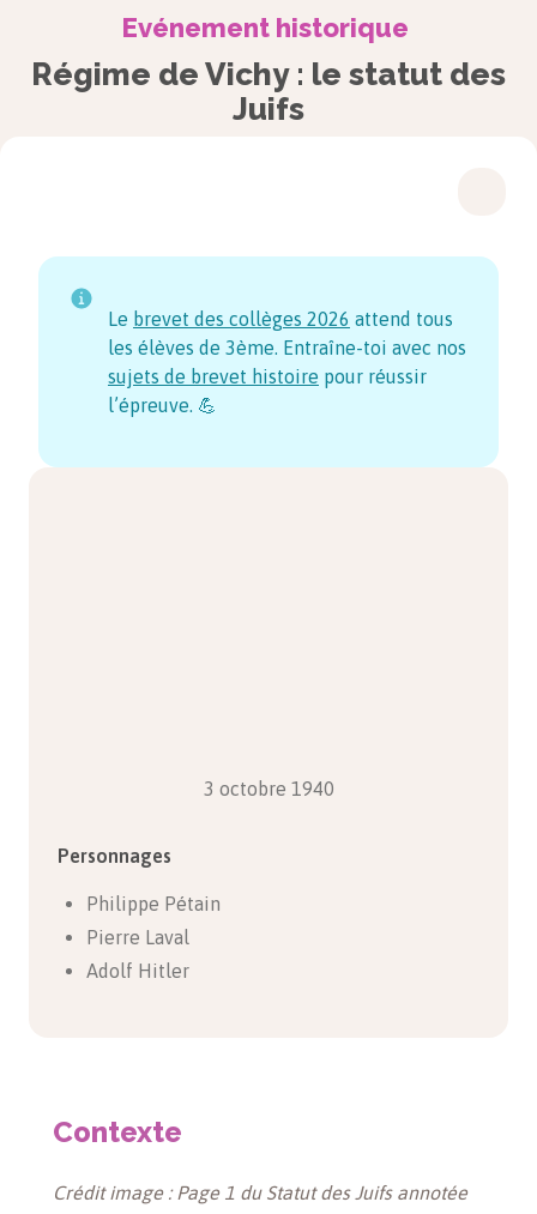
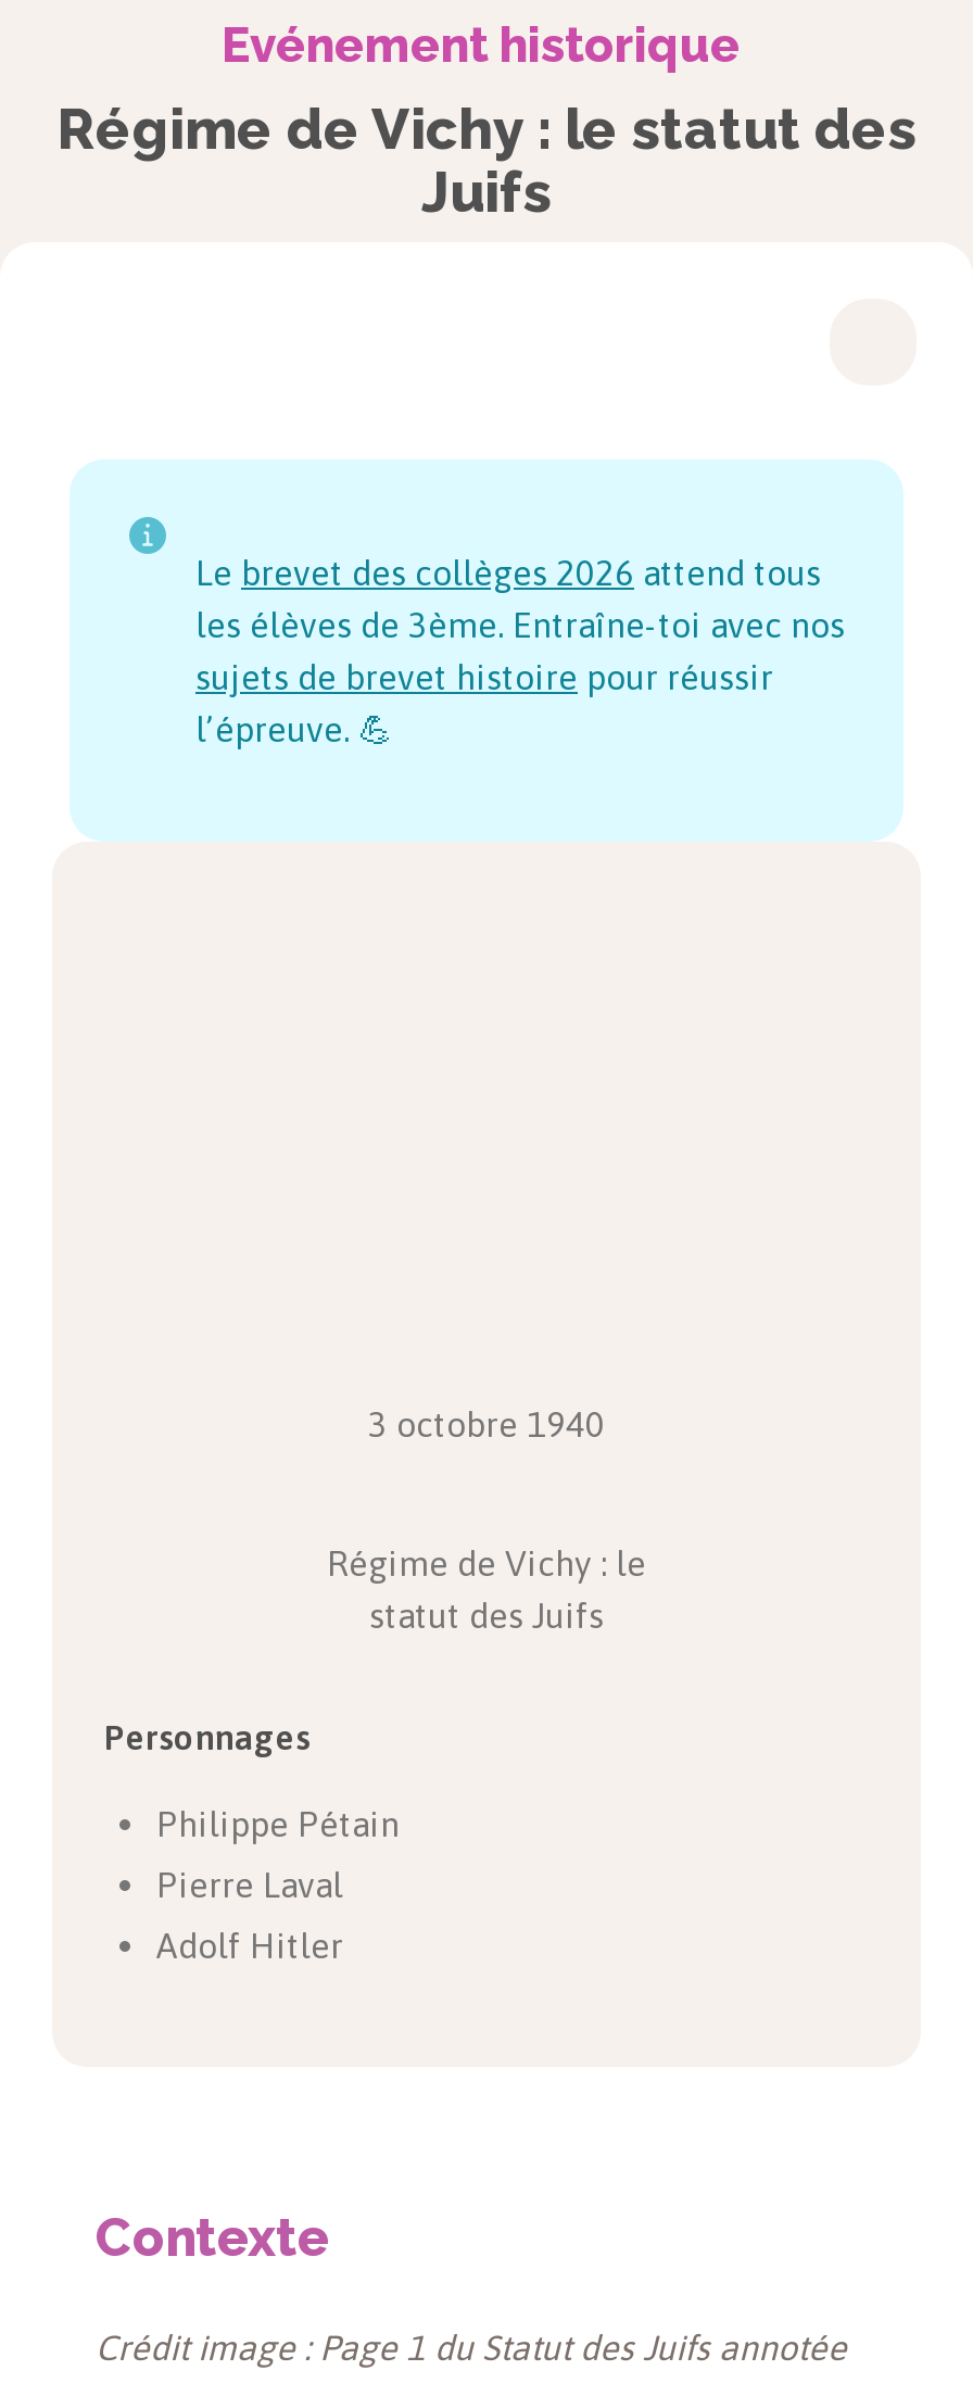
none -> [327,1543,646,1635] Régime de Vichy : le | statut des Juifs

